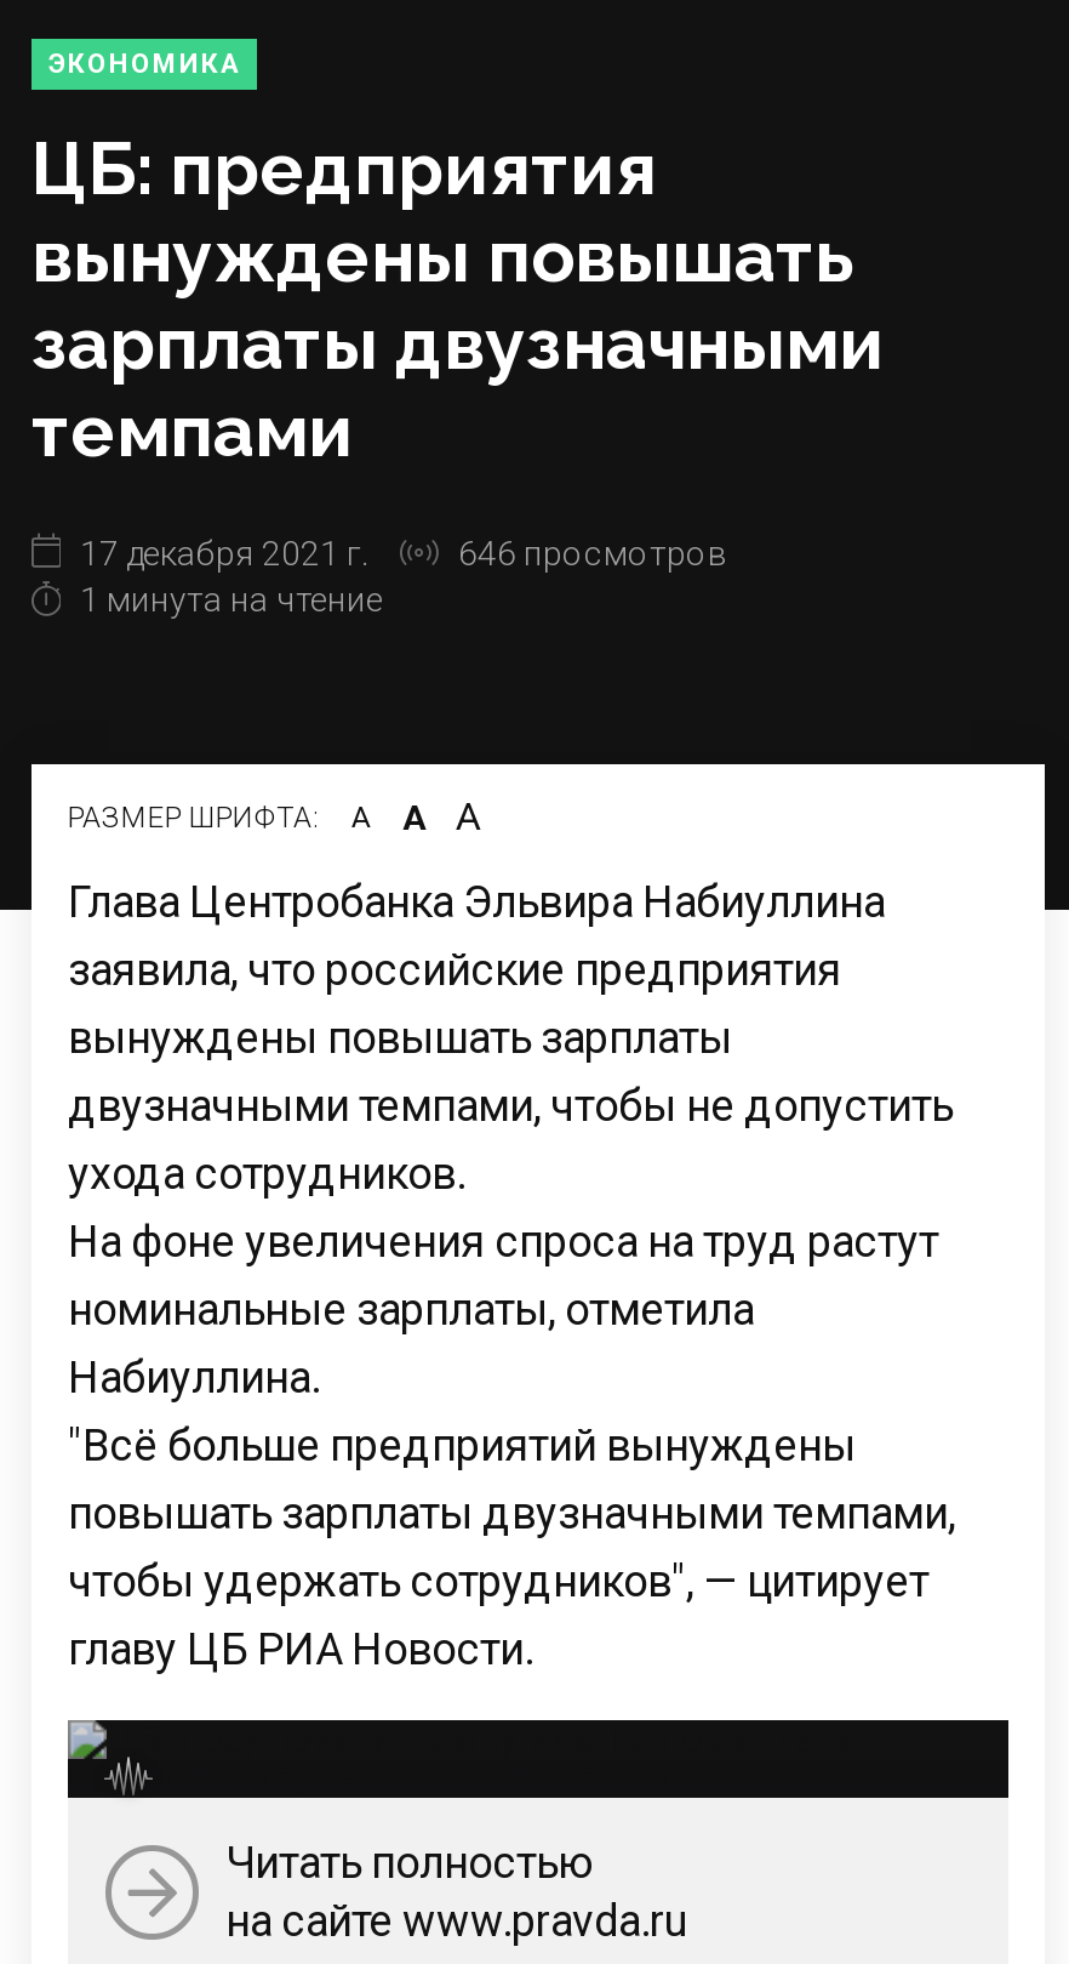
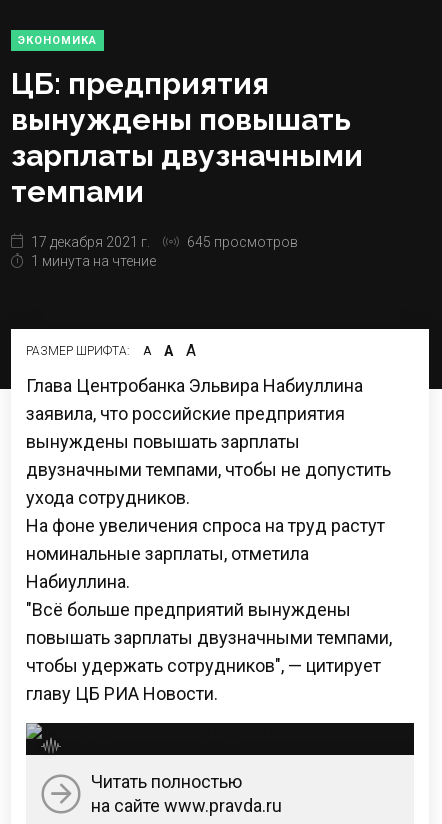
[451,534,727,573] 646 просмотров -> [184,234,298,250] 645 просмотров

